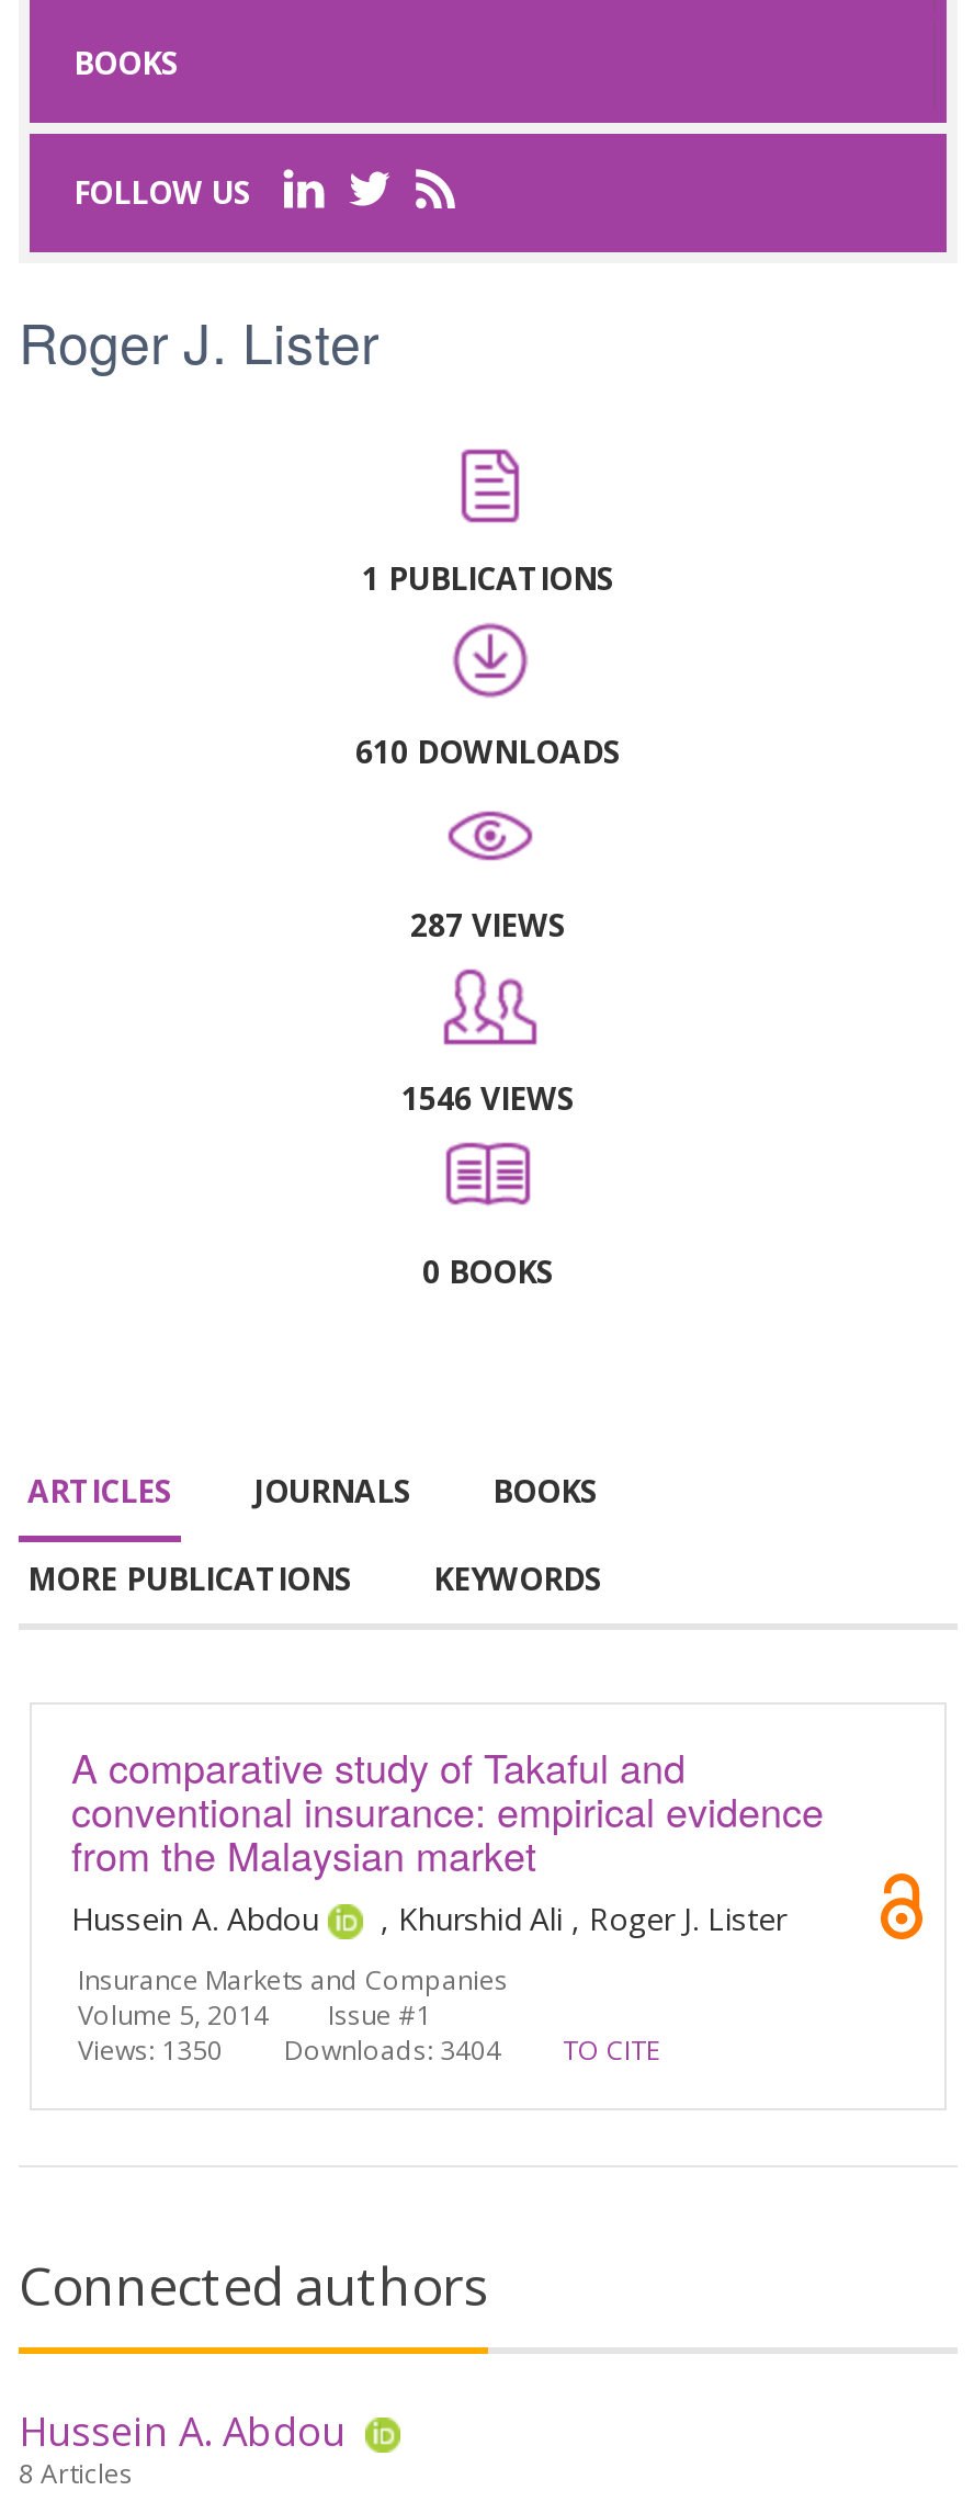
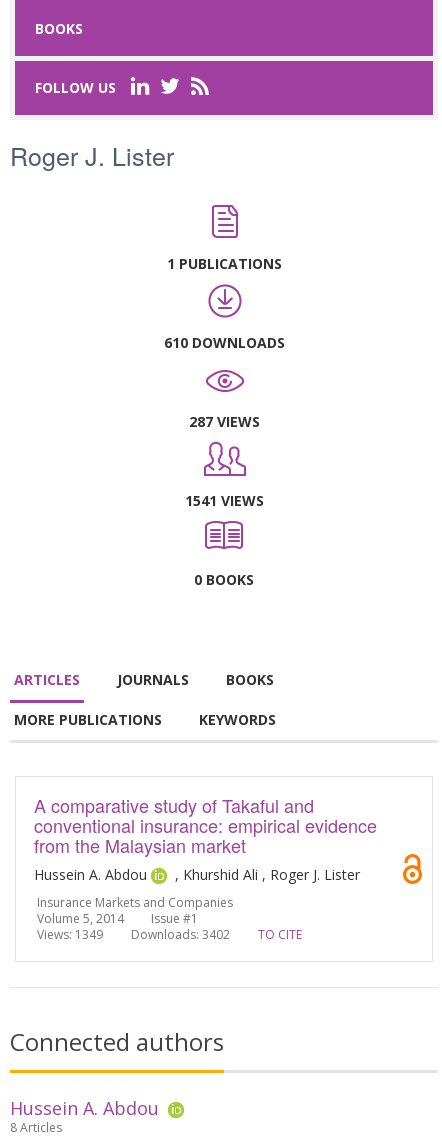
[401,1077,575,1119] 1546 VIEWS -> [184,491,263,510] 1541 VIEWS
[78,2031,223,2069] Views: 1350 -> [37,926,103,943] Views: 1349
[284,2031,501,2069] Downloads: 3404 -> [131,926,230,943] Downloads: 3402

